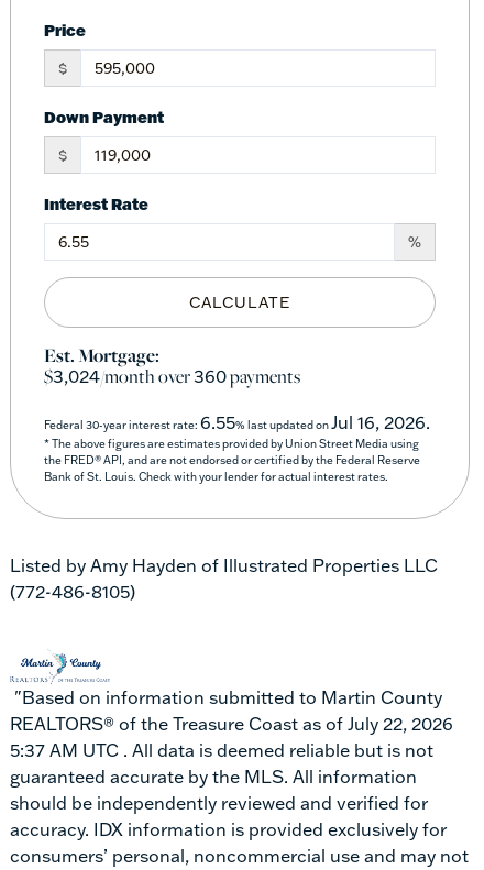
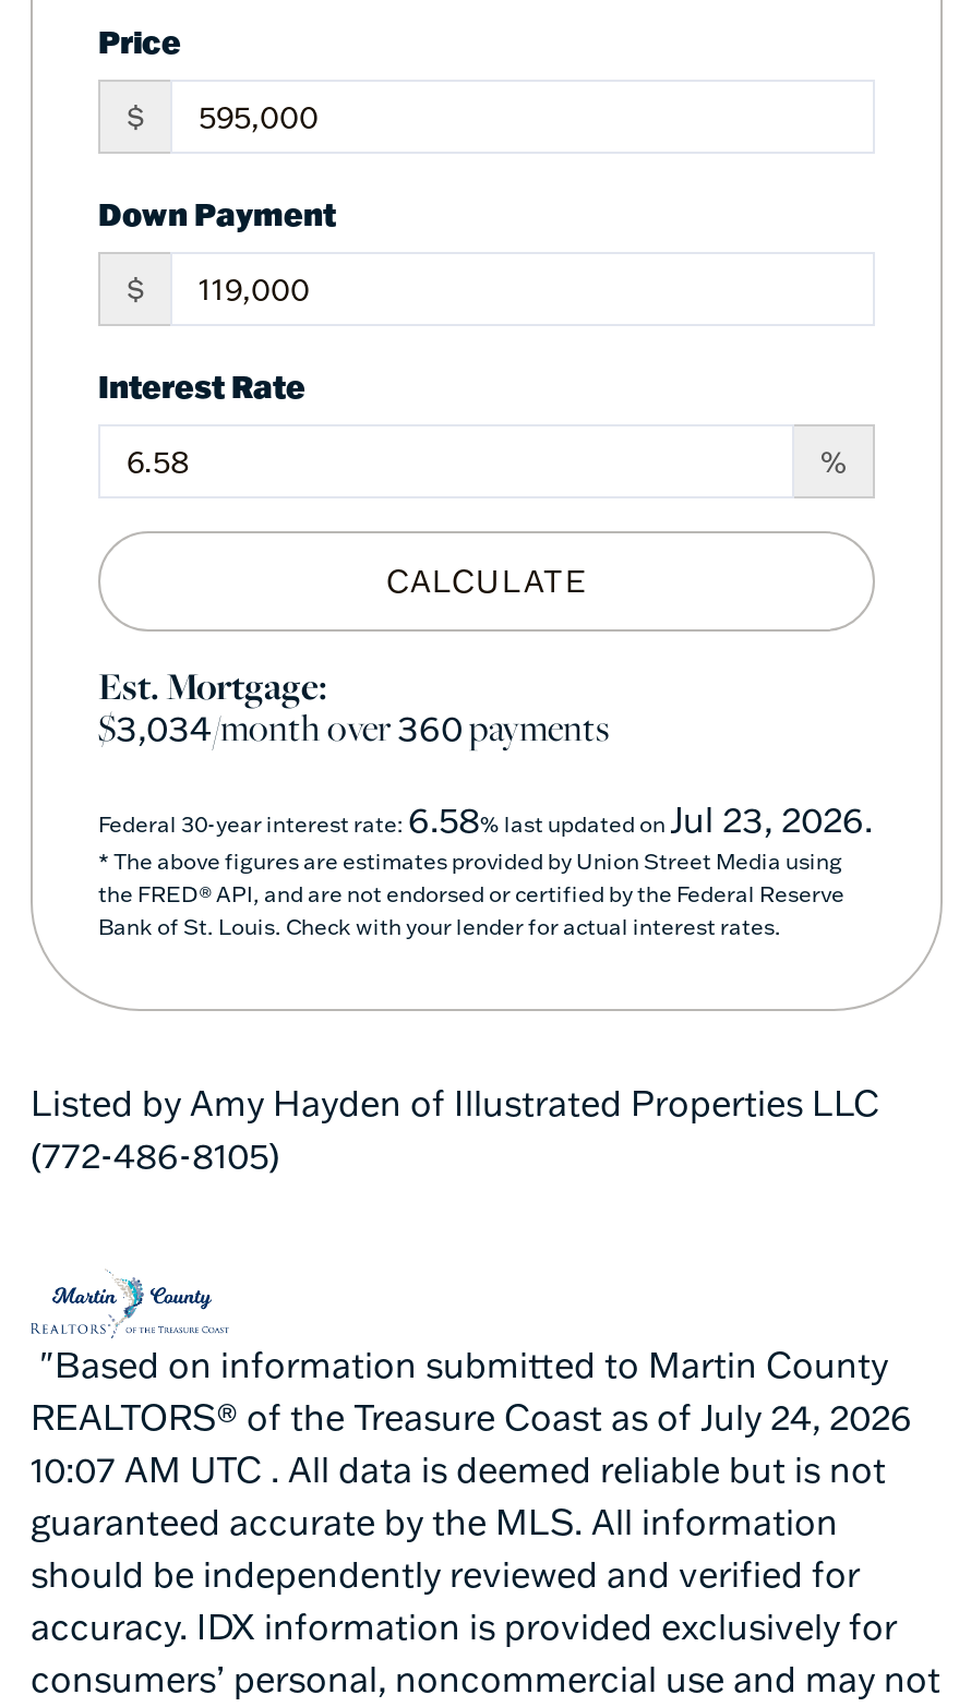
[44,363,300,389] $3,024/month over360payments -> [98,703,609,751] $3,034/month over360payments
[44,411,430,433] Federal 30-year interest rate: 6.55% last updated on Jul 16, 2026. -> [98,797,873,840] Federal 30-year interest rate: 6.58% last updated on Jul 23, 2026.
[10,712,453,734] REALTORS® of the Treasure Coast as of July 22, 2026 -> [31,1394,912,1438] REALTORS® of the Treasure Coast as of July 24, 2026
[10,739,433,761] 5:37 AM UTC . All data is deemed reliable but is not -> [31,1447,886,1490] 10:07 AM UTC . All data is deemed reliable but is not

